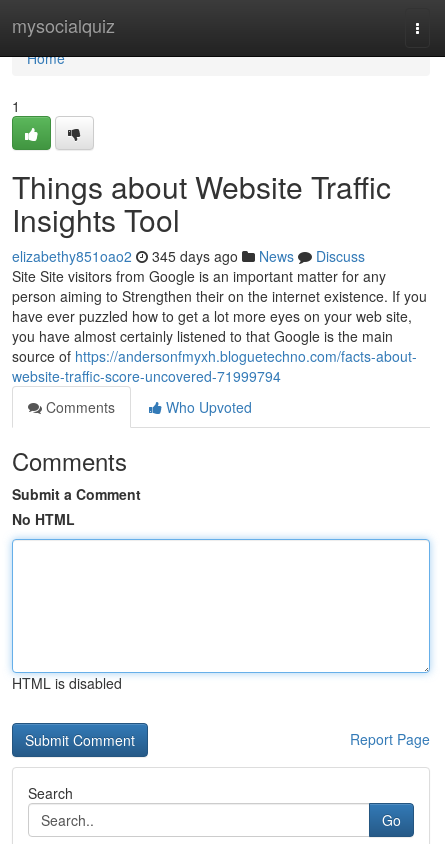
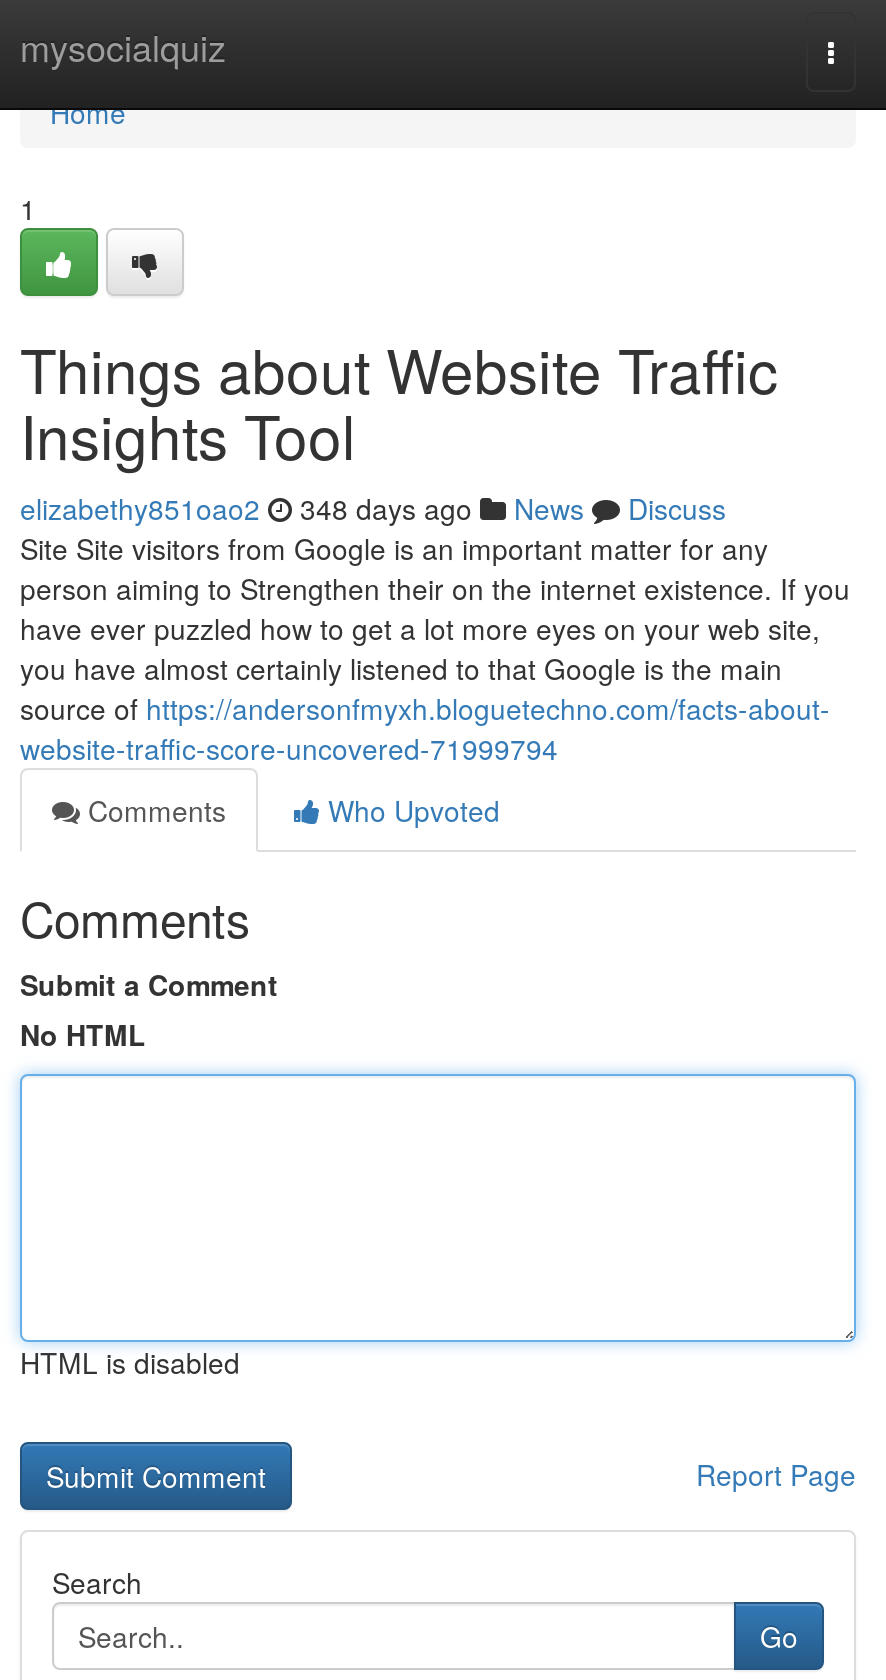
[12,246,365,266] elizabethy851oao2 345 days ago News Discuss -> [20,488,726,528] elizabethy851oao2 348 days ago News Discuss

